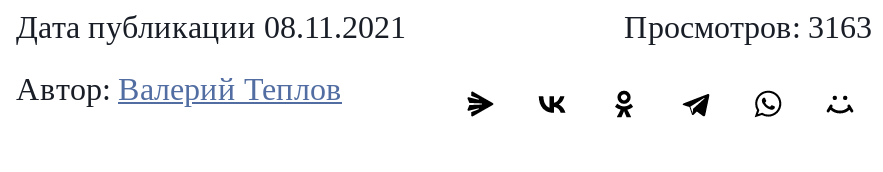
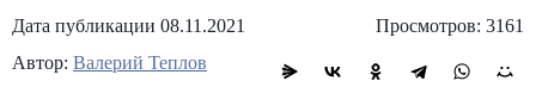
[624,10,872,44] Просмотров: 3163 -> [376,15,524,36] Просмотров: 3161

